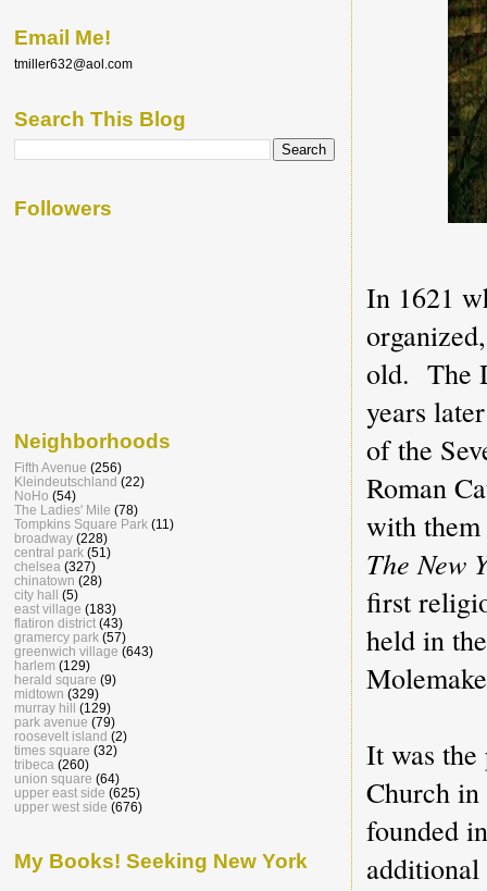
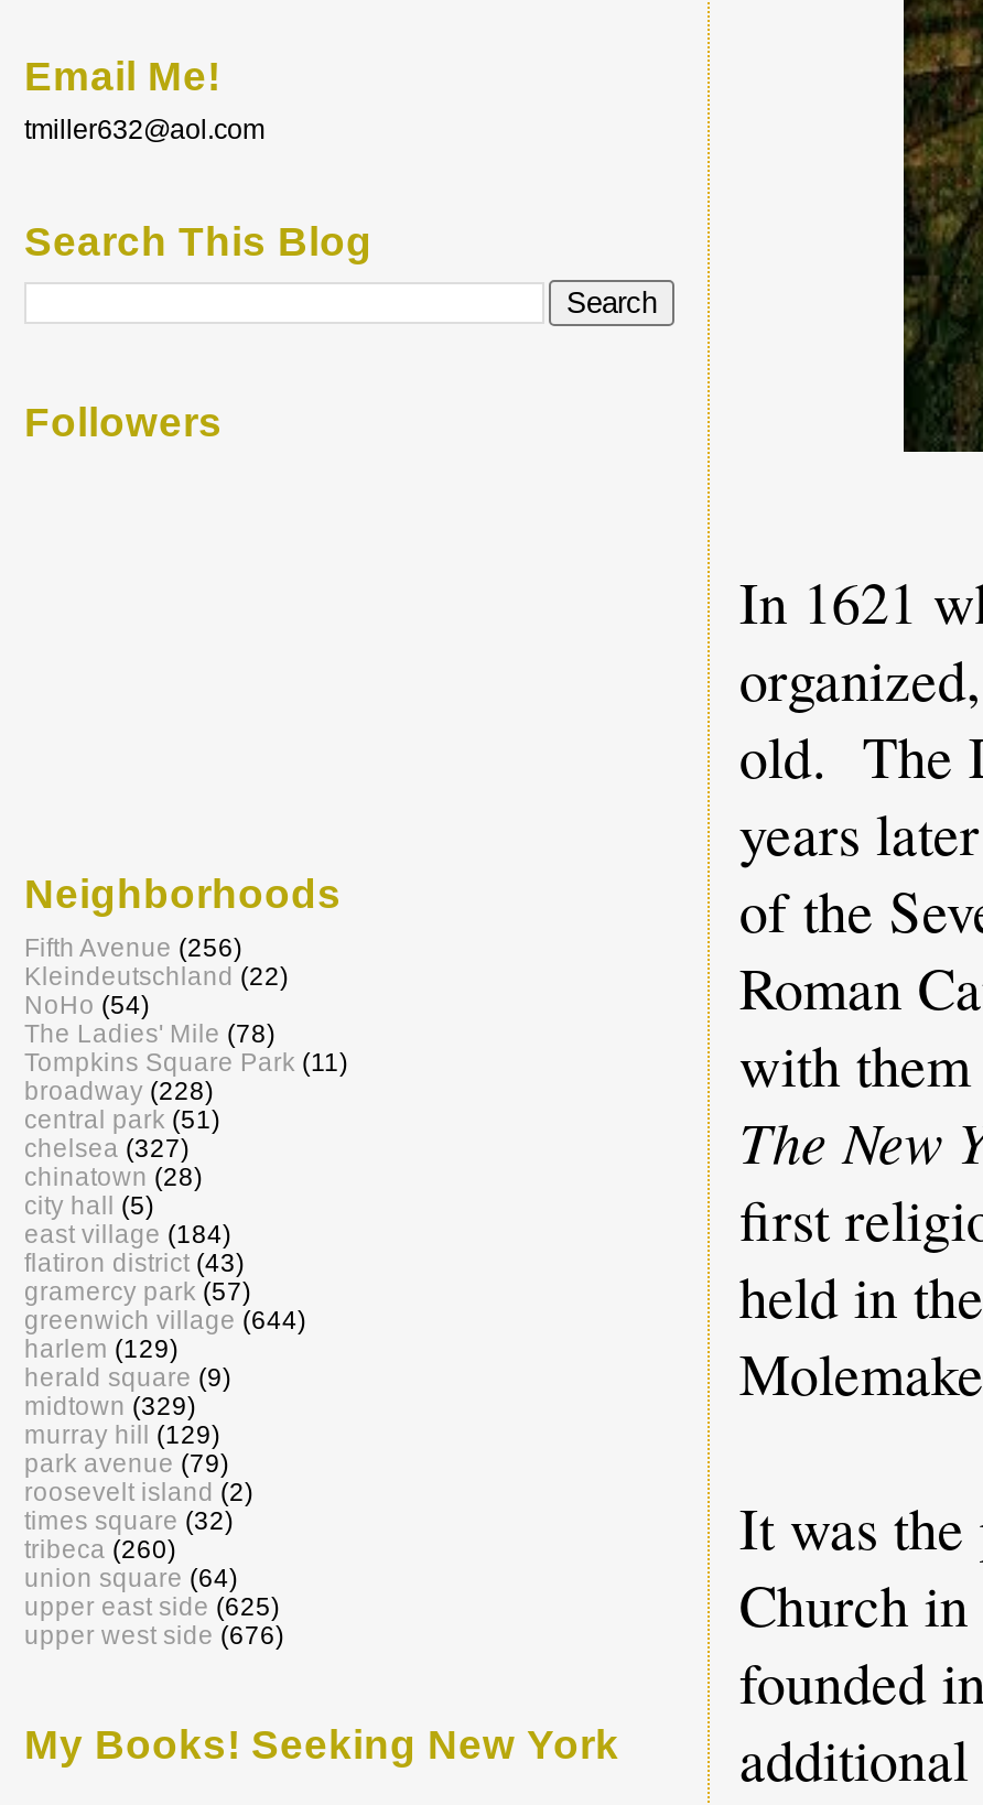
[14,602,116,616] east village (183) -> [24,1219,231,1248] east village (184)
[14,644,153,658] greenwich village (643) -> [24,1305,306,1334] greenwich village (644)

